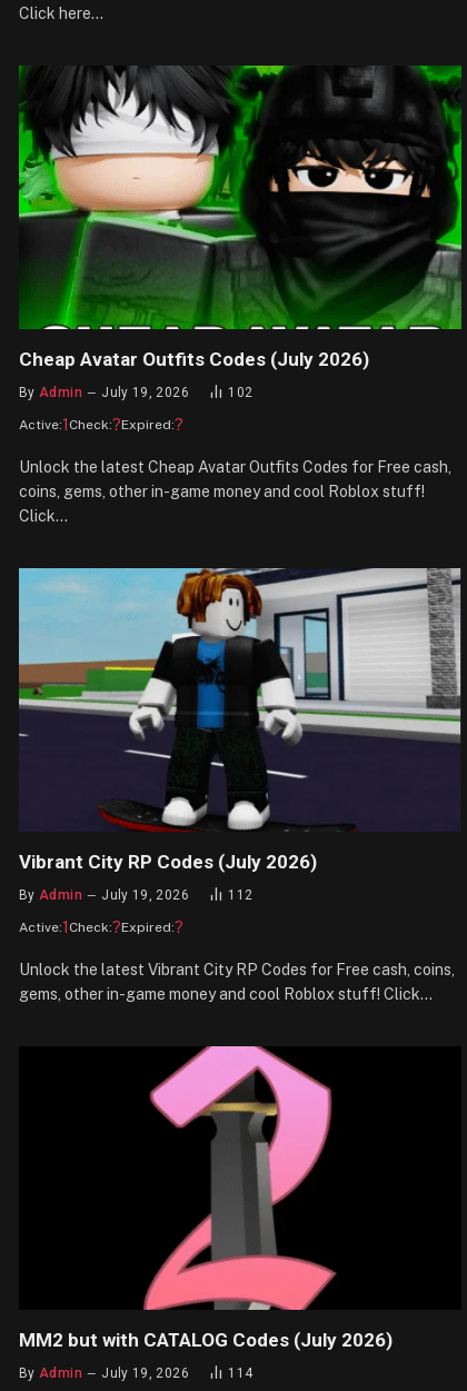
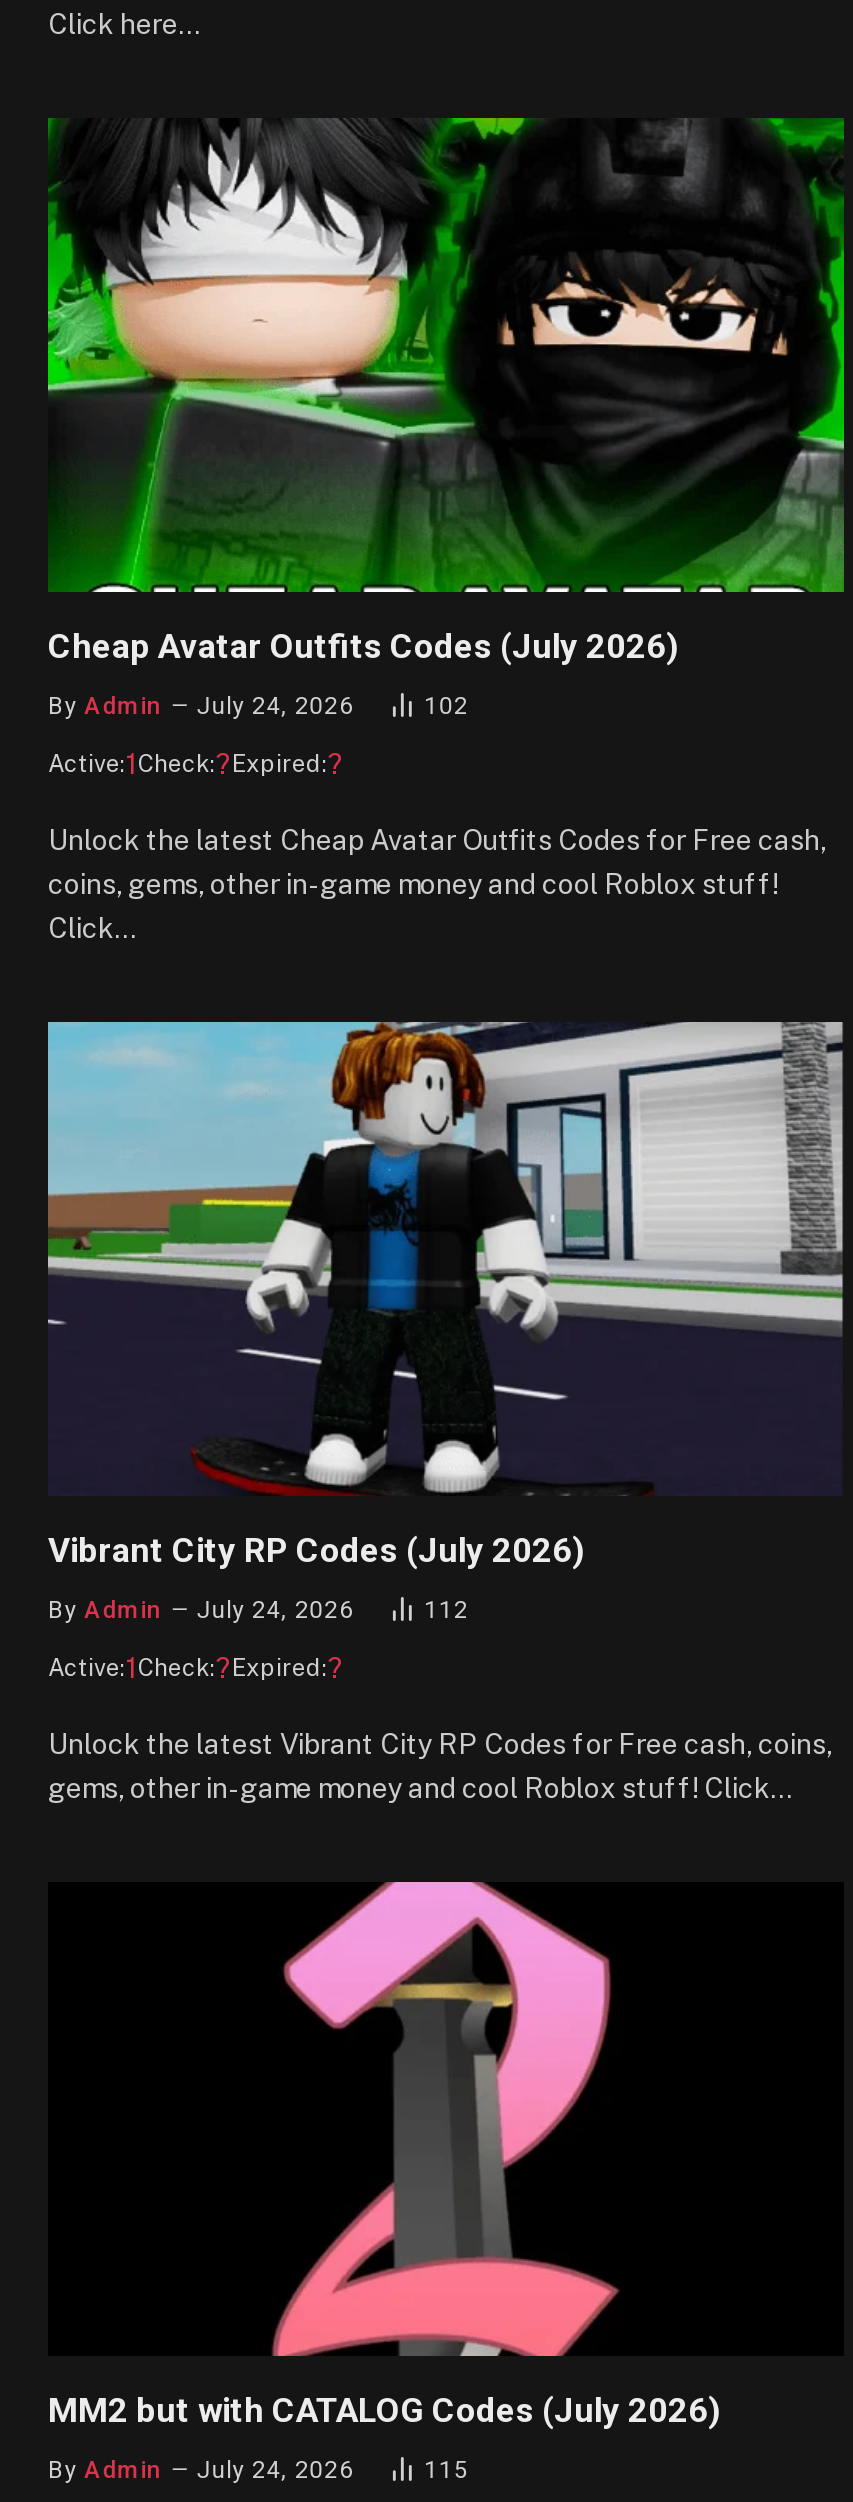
[19,384,189,400] By Admin July 19, 2026 -> [48,692,354,720] By Admin July 24, 2026
[19,887,189,903] By Admin July 19, 2026 -> [48,1595,354,1623] By Admin July 24, 2026
[19,1365,189,1381] By Admin July 19, 2026 -> [48,2455,354,2483] By Admin July 24, 2026
[228,1365,253,1381] 114 -> [424,2455,469,2483] 115

